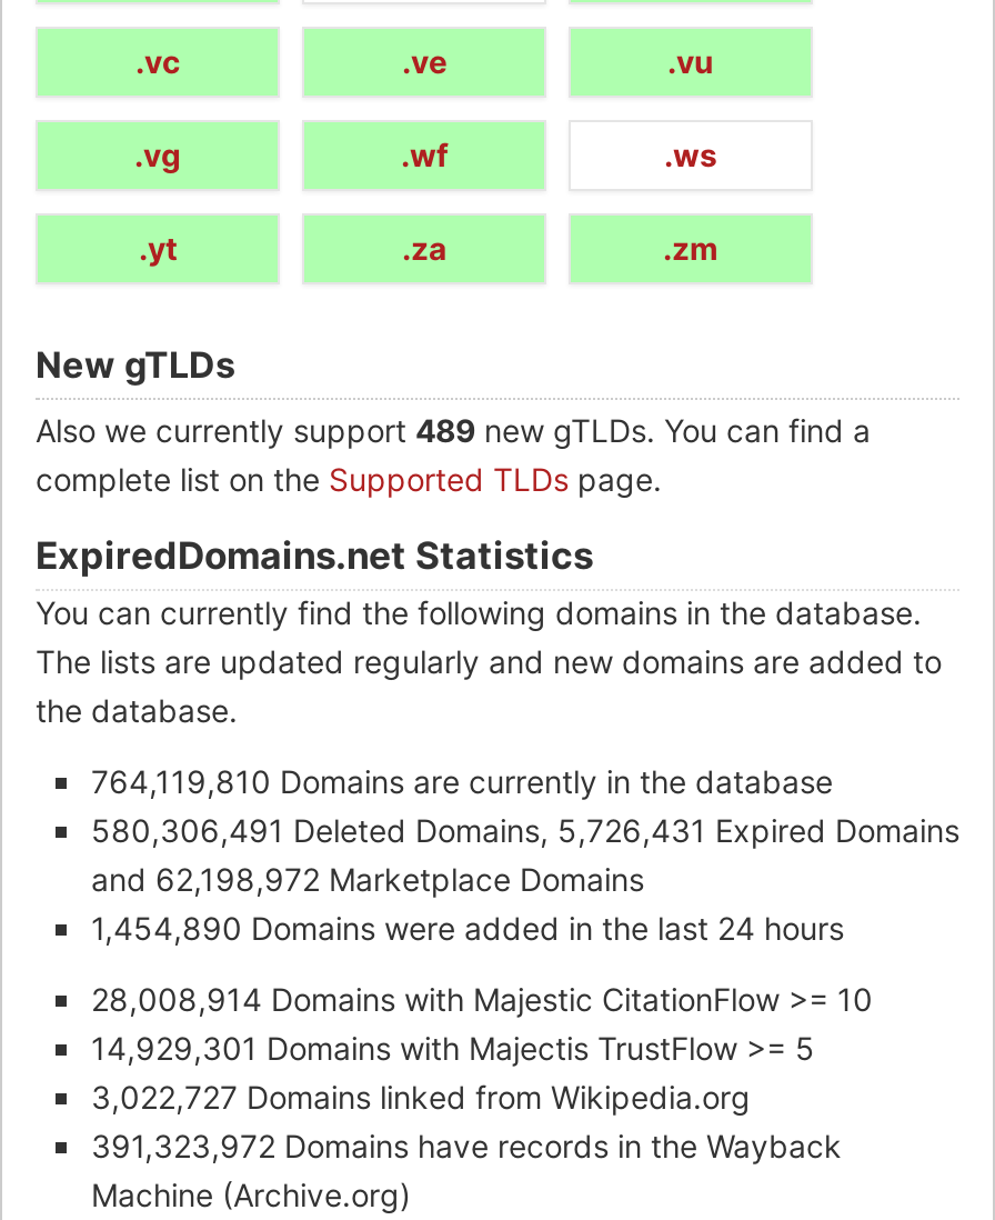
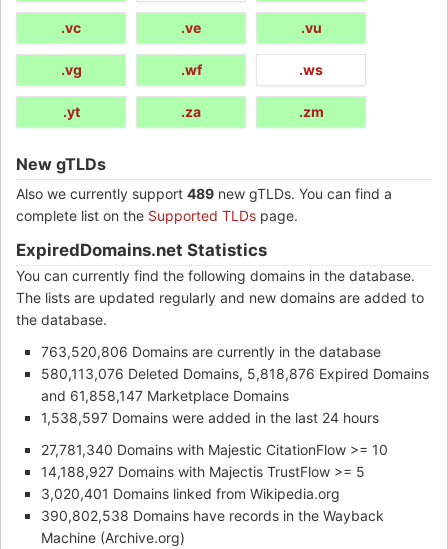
[91,762,833,800] 764,119,810 Domains are currently in the database -> [41,343,381,360] 763,520,806 Domains are currently in the database
[91,811,959,849] 580,306,491 Deleted Domains, 5,726,431 Expired Domains -> [41,365,429,382] 580,113,076 Deleted Domains, 5,818,876 Expired Domains
[91,860,644,898] and 62,198,972 Marketplace Domains -> [41,387,289,404] and 61,858,147 Marketplace Domains
[91,909,844,947] 1,454,890 Domains were added in the last 24 hours -> [41,409,379,426] 1,538,597 Domains were added in the last 24 hours
[91,980,873,1018] 28,008,914 Domains with Majestic CitationFlow >= 10 -> [41,441,388,458] 27,781,340 Domains with Majestic CitationFlow >= 10
[91,1029,815,1067] 14,929,301 Domains with Majectis TrustFlow >= 5 -> [41,463,365,480] 14,188,927 Domains with Majectis TrustFlow >= 5
[91,1078,751,1116] 3,022,727 Domains linked from Wikipedia.org -> [41,485,340,502] 3,020,401 Domains linked from Wikipedia.org
[91,1127,842,1164] 391,323,972 Domains have records in the Wayback -> [41,507,384,524] 390,802,538 Domains have records in the Wayback

